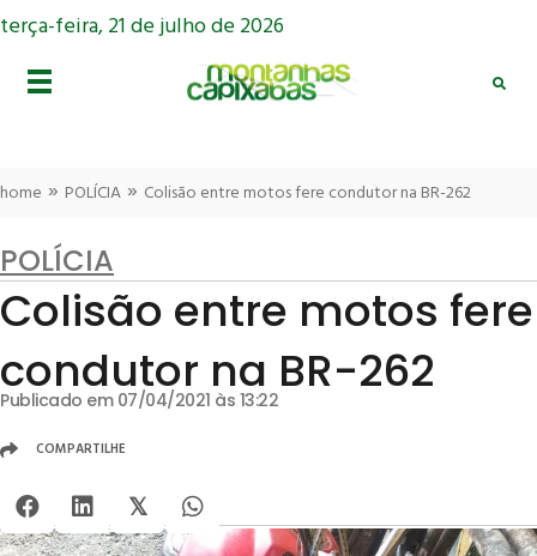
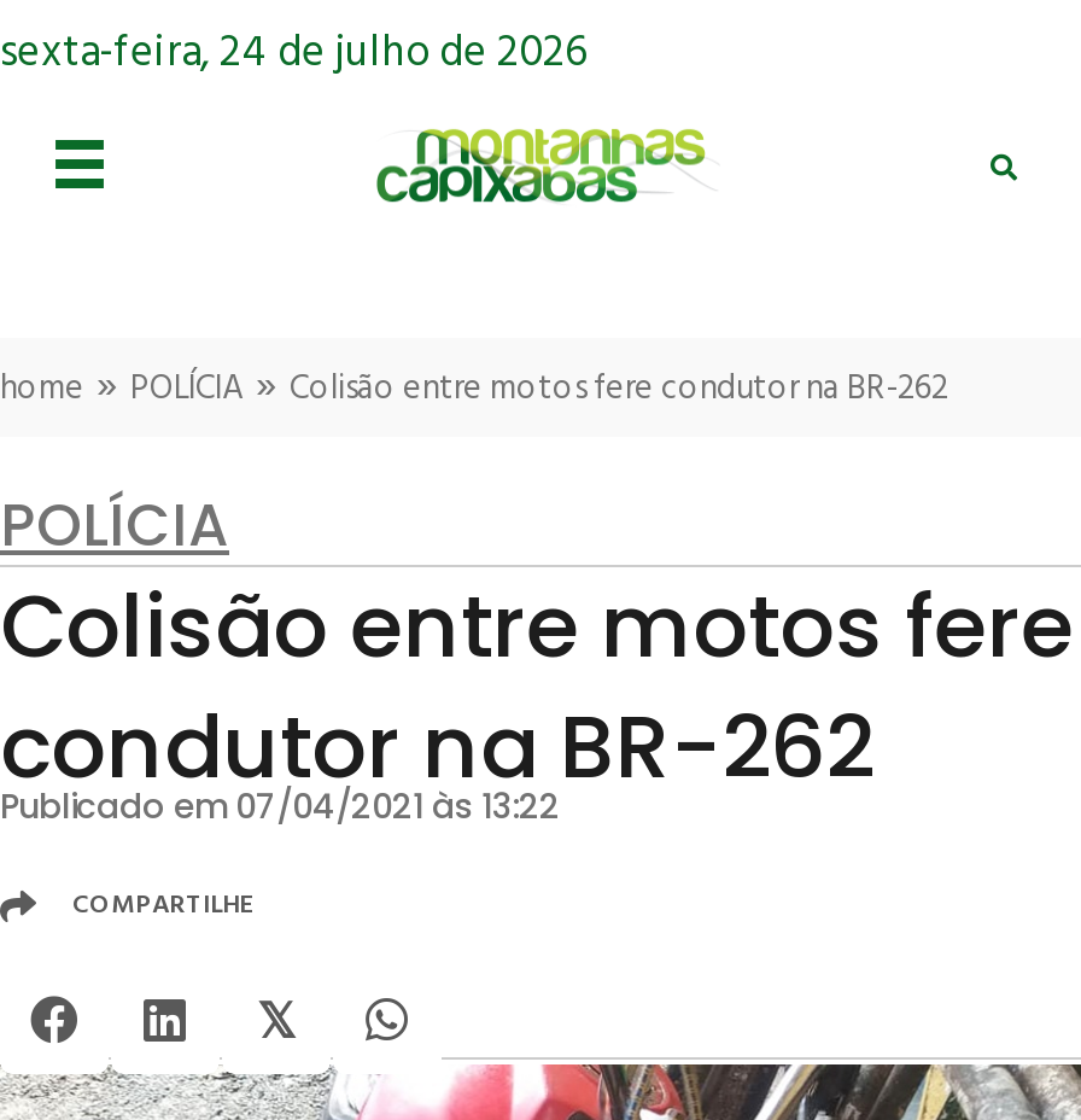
[0,10,284,44] terça-feira, 21 de julho de 2026 -> [0,19,586,89] sexta-feira, 24 de julho de 2026

